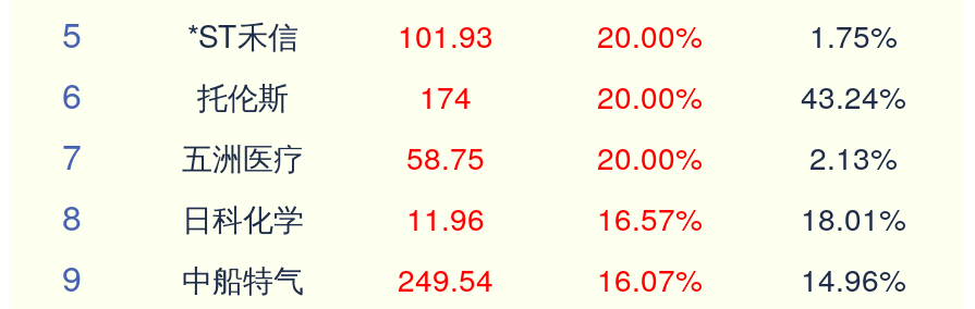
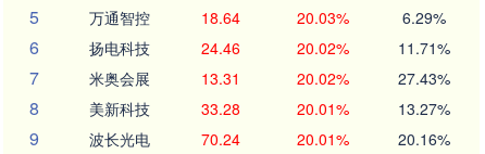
[187,14,897,57] *ST禾信 | 101.93 | 20.00% | 1.75% -> [89,7,446,29] 万通智控 | 18.64 | 20.03% | 6.29%
[197,75,905,118] 托伦斯 | 174 | 20.00% | 43.24% -> [89,37,450,59] 扬电科技 | 24.46 | 20.02% | 11.71%
[182,136,897,179] 五洲医疗 | 58.75 | 20.00% | 2.13% -> [89,68,450,89] 米奥会展 | 13.31 | 20.02% | 27.43%
[182,196,905,240] 日科化学 | 11.96 | 16.57% | 18.01% -> [89,98,450,120] 美新科技 | 33.28 | 20.01% | 13.27%
[182,257,905,301] 中船特气 | 249.54 | 16.07% | 14.96% -> [89,128,450,150] 波长光电 | 70.24 | 20.01% | 20.16%

